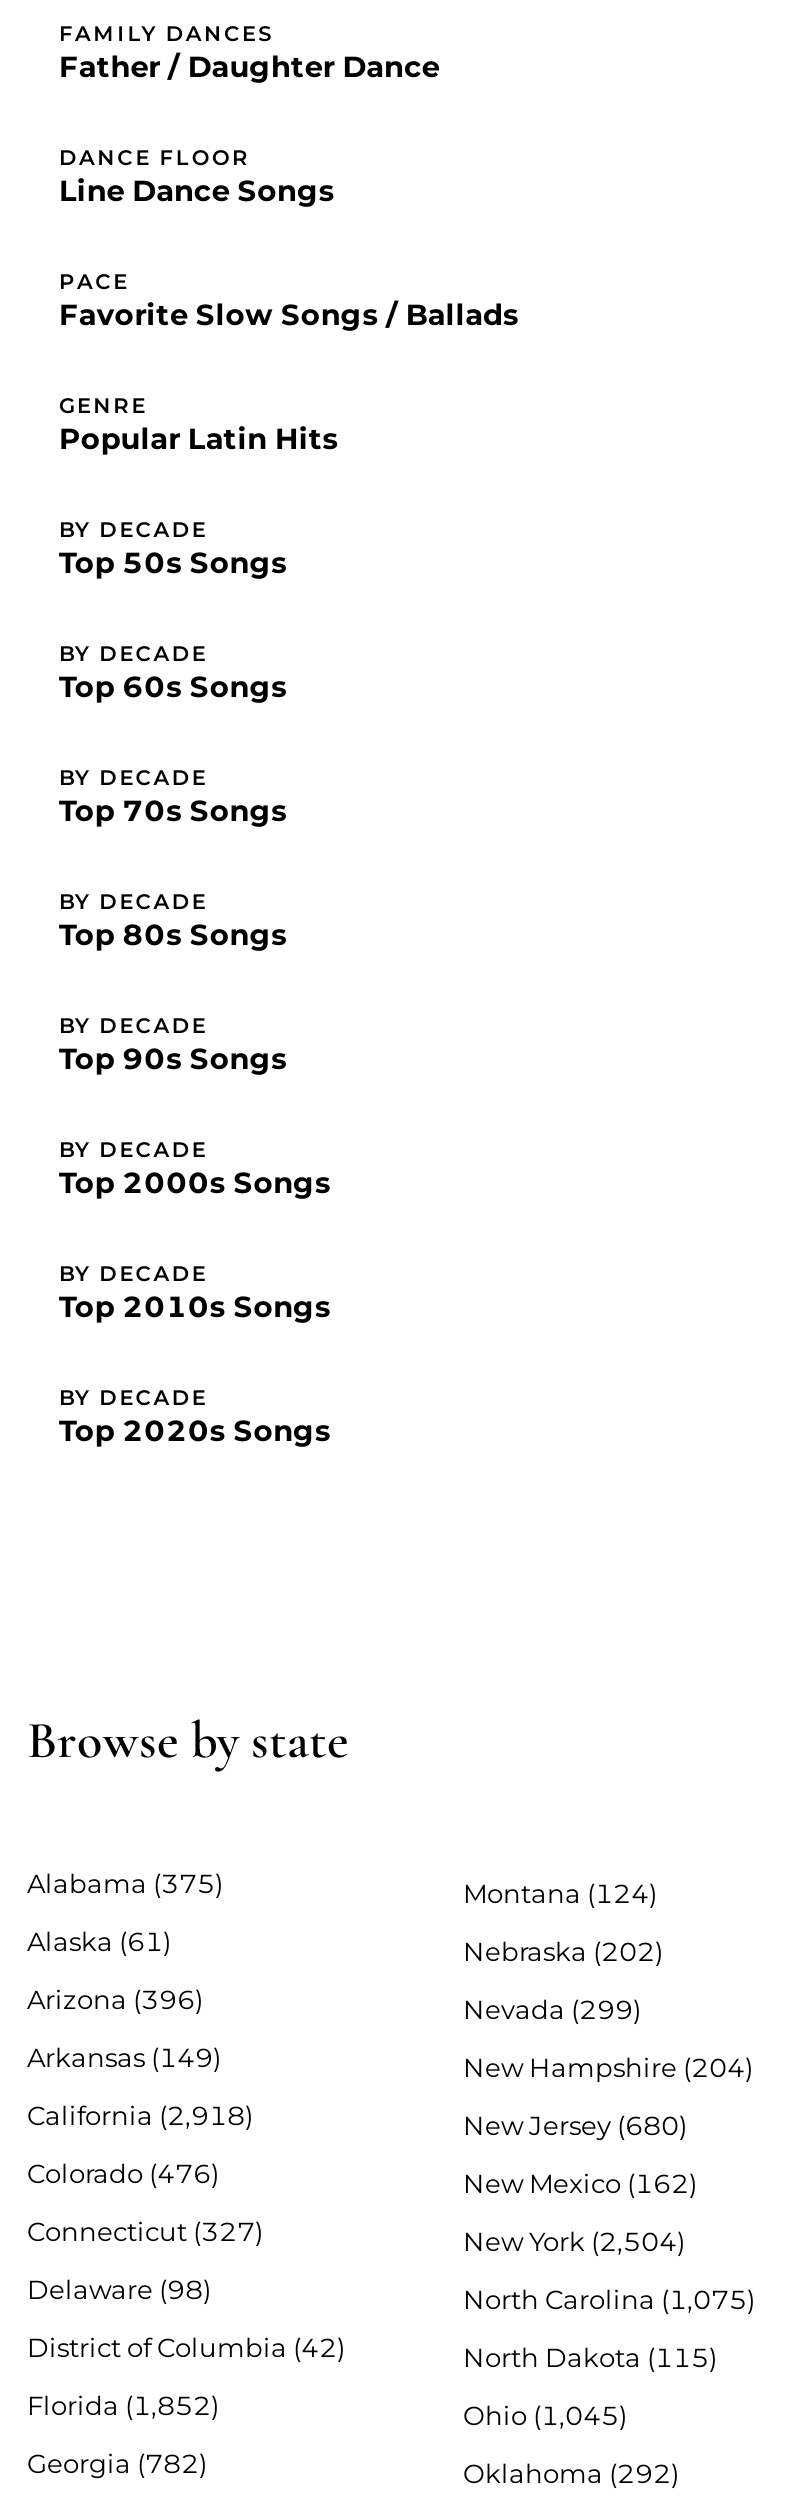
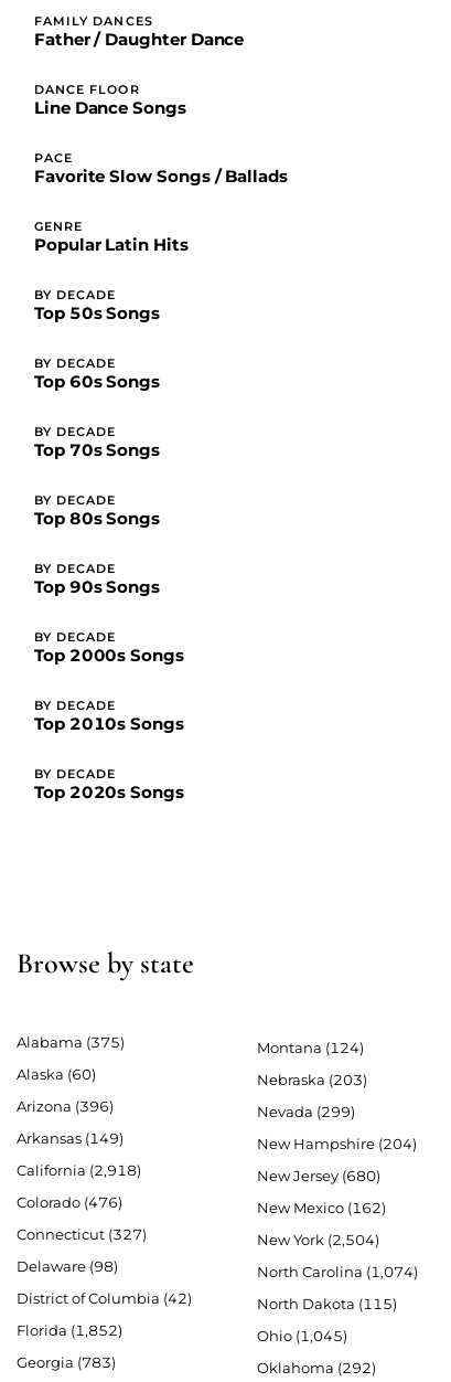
[27,1925,171,1957] Alaska (61) -> [17,1065,96,1083] Alaska (60)
[463,1935,663,1967] Nebraska (202) -> [257,1071,367,1088] Nebraska (203)
[463,2283,755,2315] North Carolina (1,075) -> [257,1263,418,1280] North Carolina (1,074)
[27,2447,207,2479] Georgia (782) -> [17,1353,116,1371] Georgia (783)

